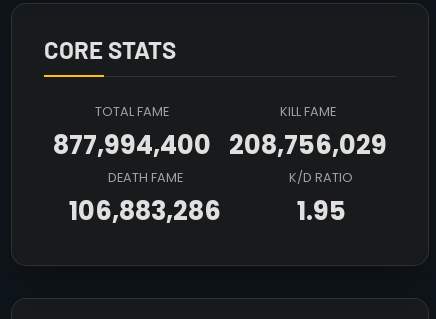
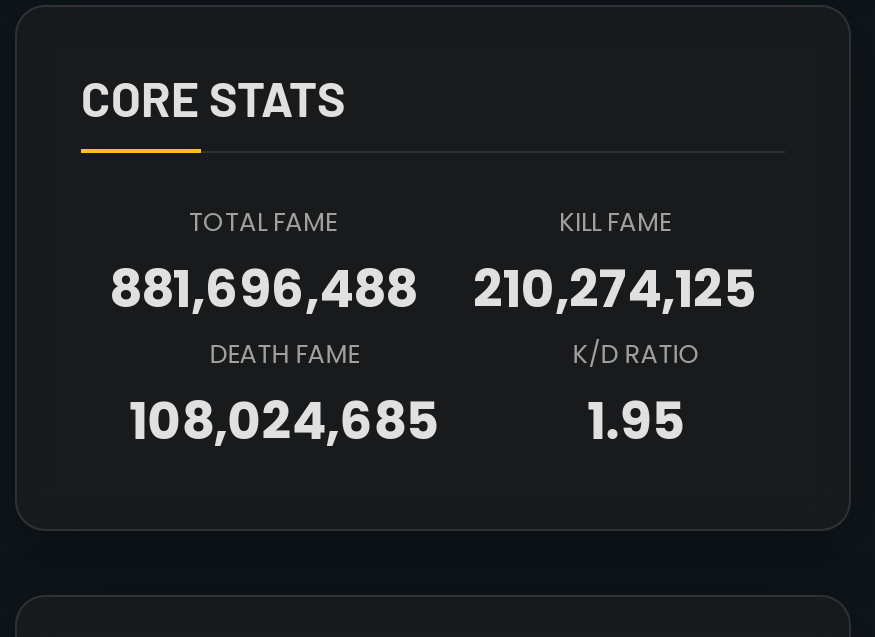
[53,127,211,163] 877,994,400 -> [109,253,417,325] 881,696,488
[229,127,387,163] 208,756,029 -> [473,253,757,325] 210,274,125
[69,193,221,229] 106,883,286 -> [129,385,439,457] 108,024,685

